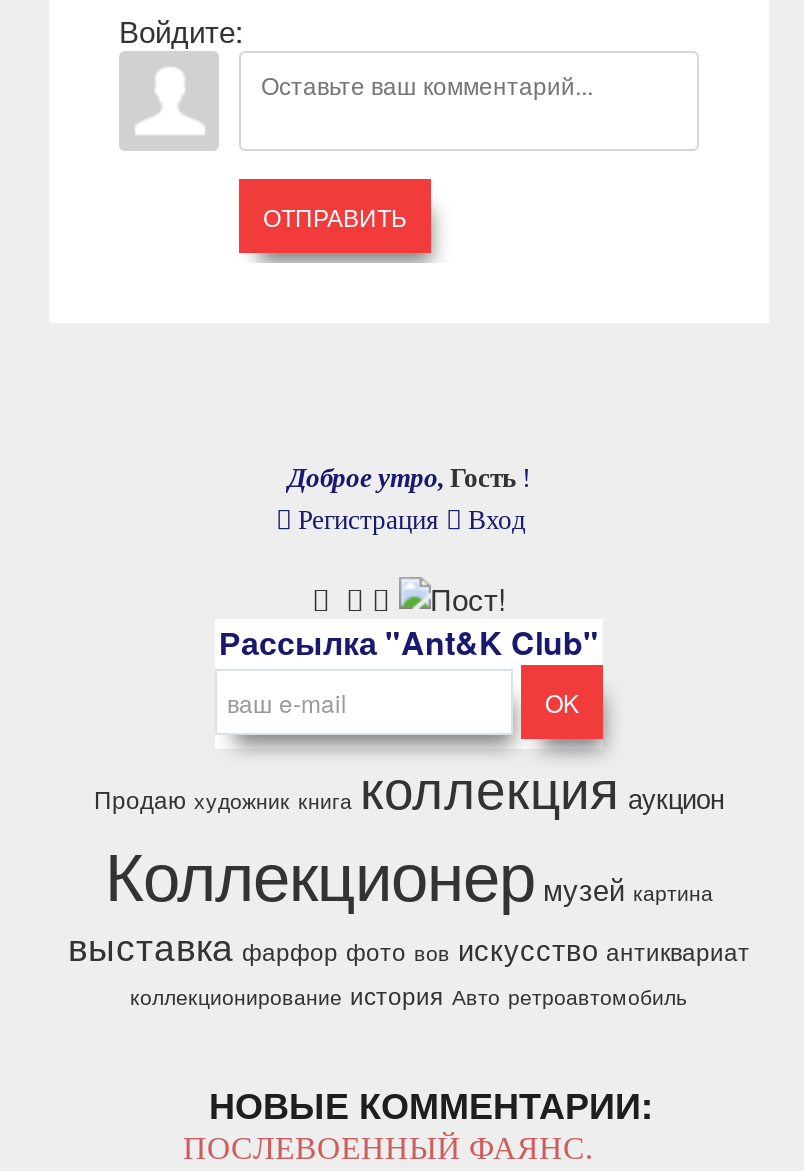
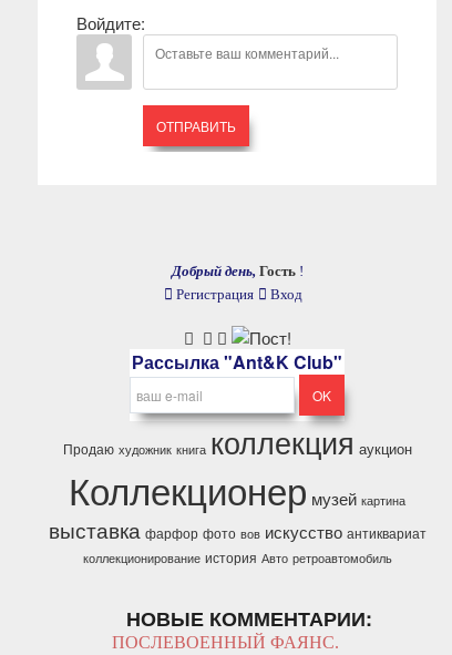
[288,463,530,493] Доброе утро, Гость ! -> [171,263,303,279] Добрый день, Гость !

